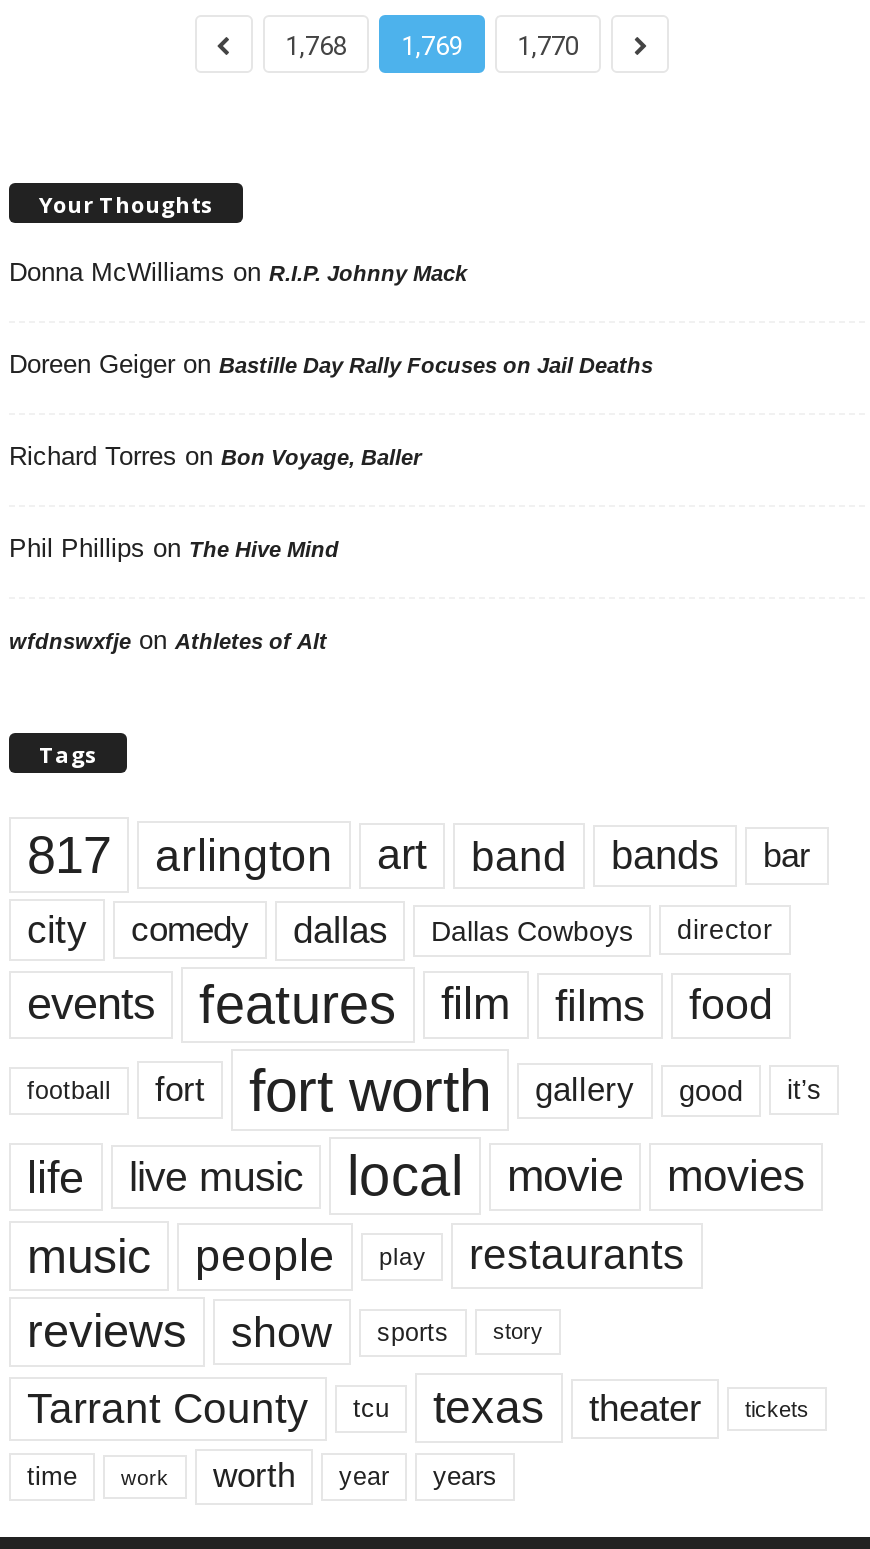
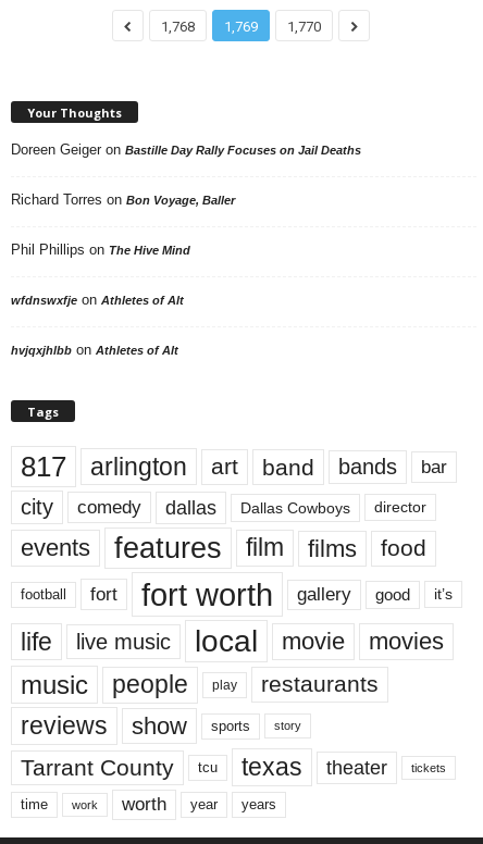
[9,256,467,286] Donna McWilliams on R.I.P. Johnny Mack -> none
moved [9,348,653,654] -> [11,141,361,307]: Doreen Geiger on Bastille Day Rally Focuses on Jail Deaths | Richard Torres on Bon Voyage, Baller | Phil Phillips on The Hive Mind | wfdnswxfje on Athletes of Alt
none -> [11,341,178,357] hvjqxjhlbb on Athletes of Alt

